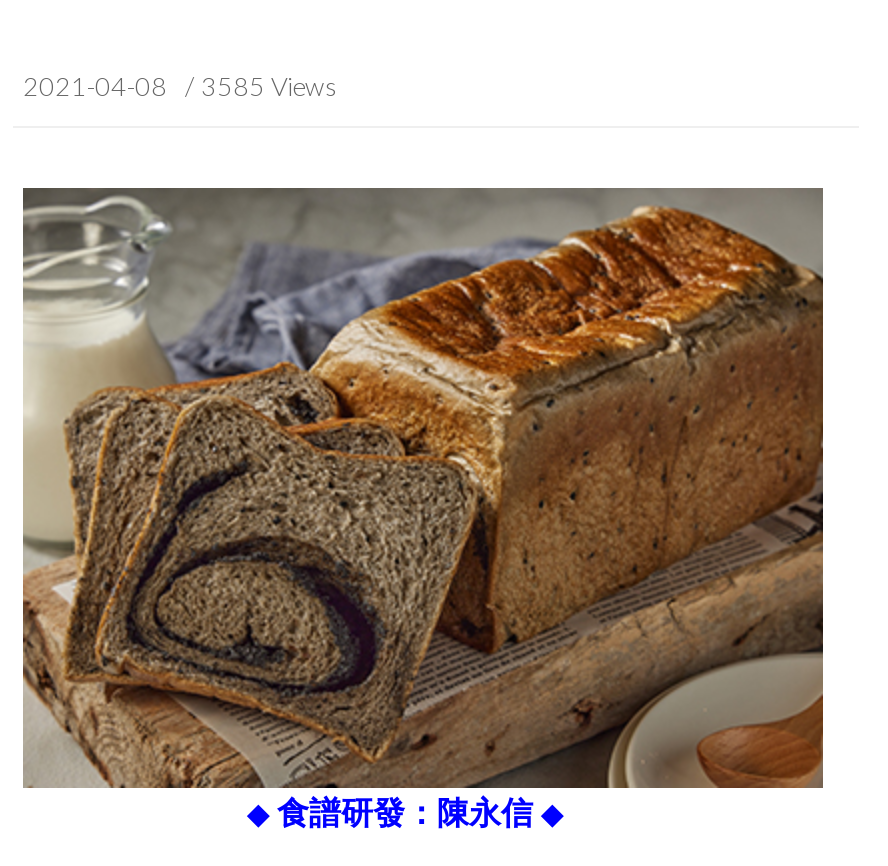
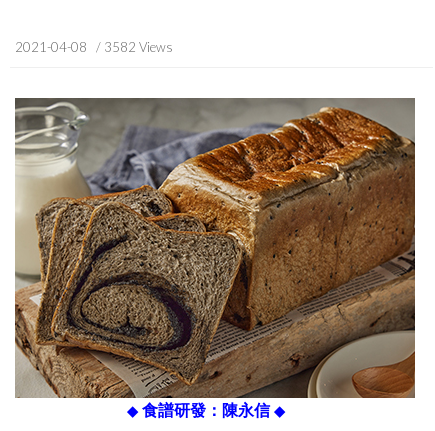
[23,70,339,102] 2021-04-08 / 3585 Views -> [15,39,173,55] 2021-04-08 / 3582 Views

